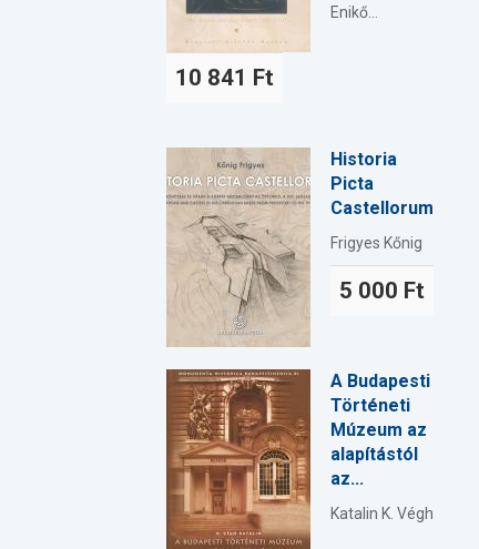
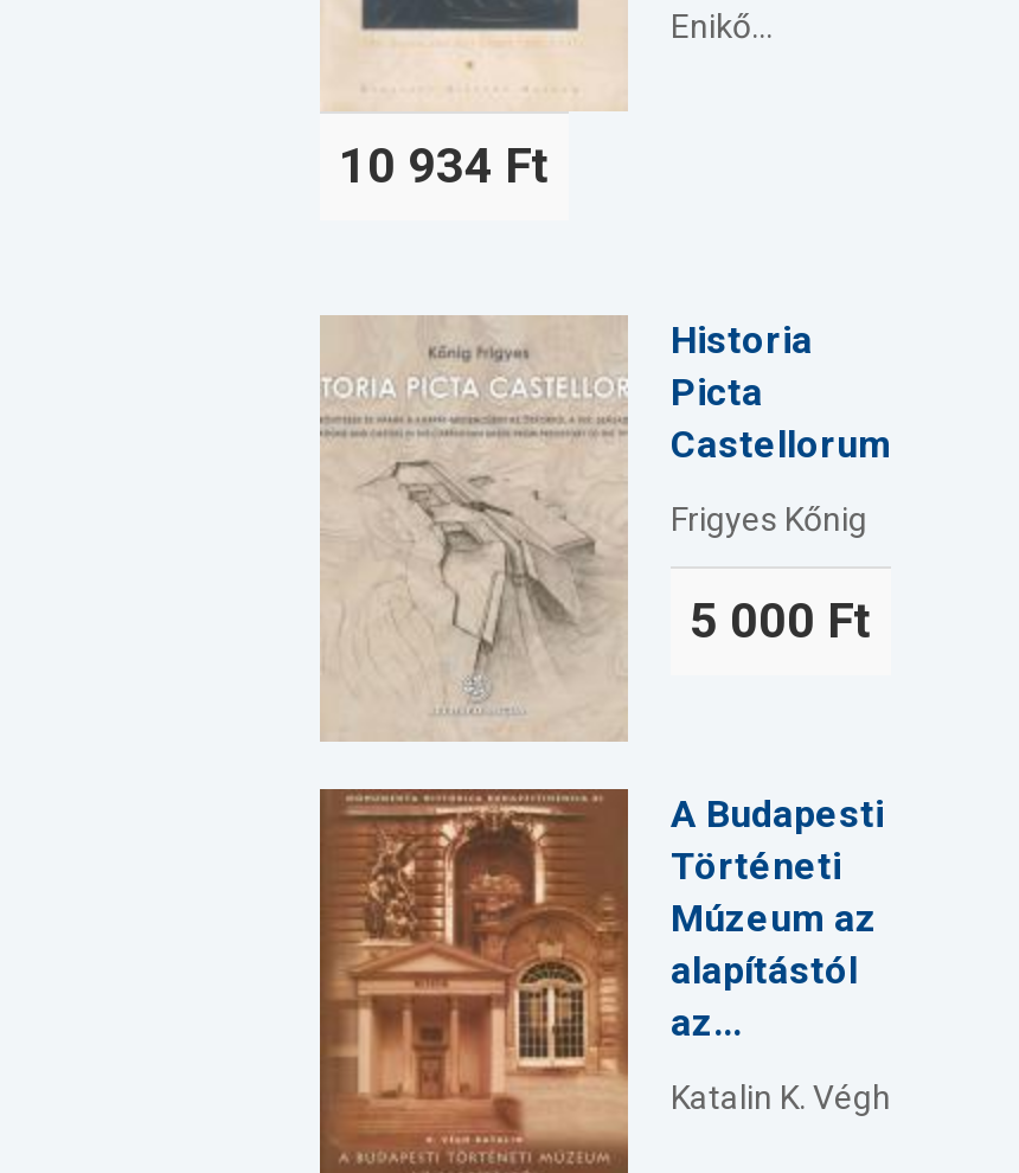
[175,64,274,91] 10 841 Ft -> [339,137,550,194] 10 934 Ft

